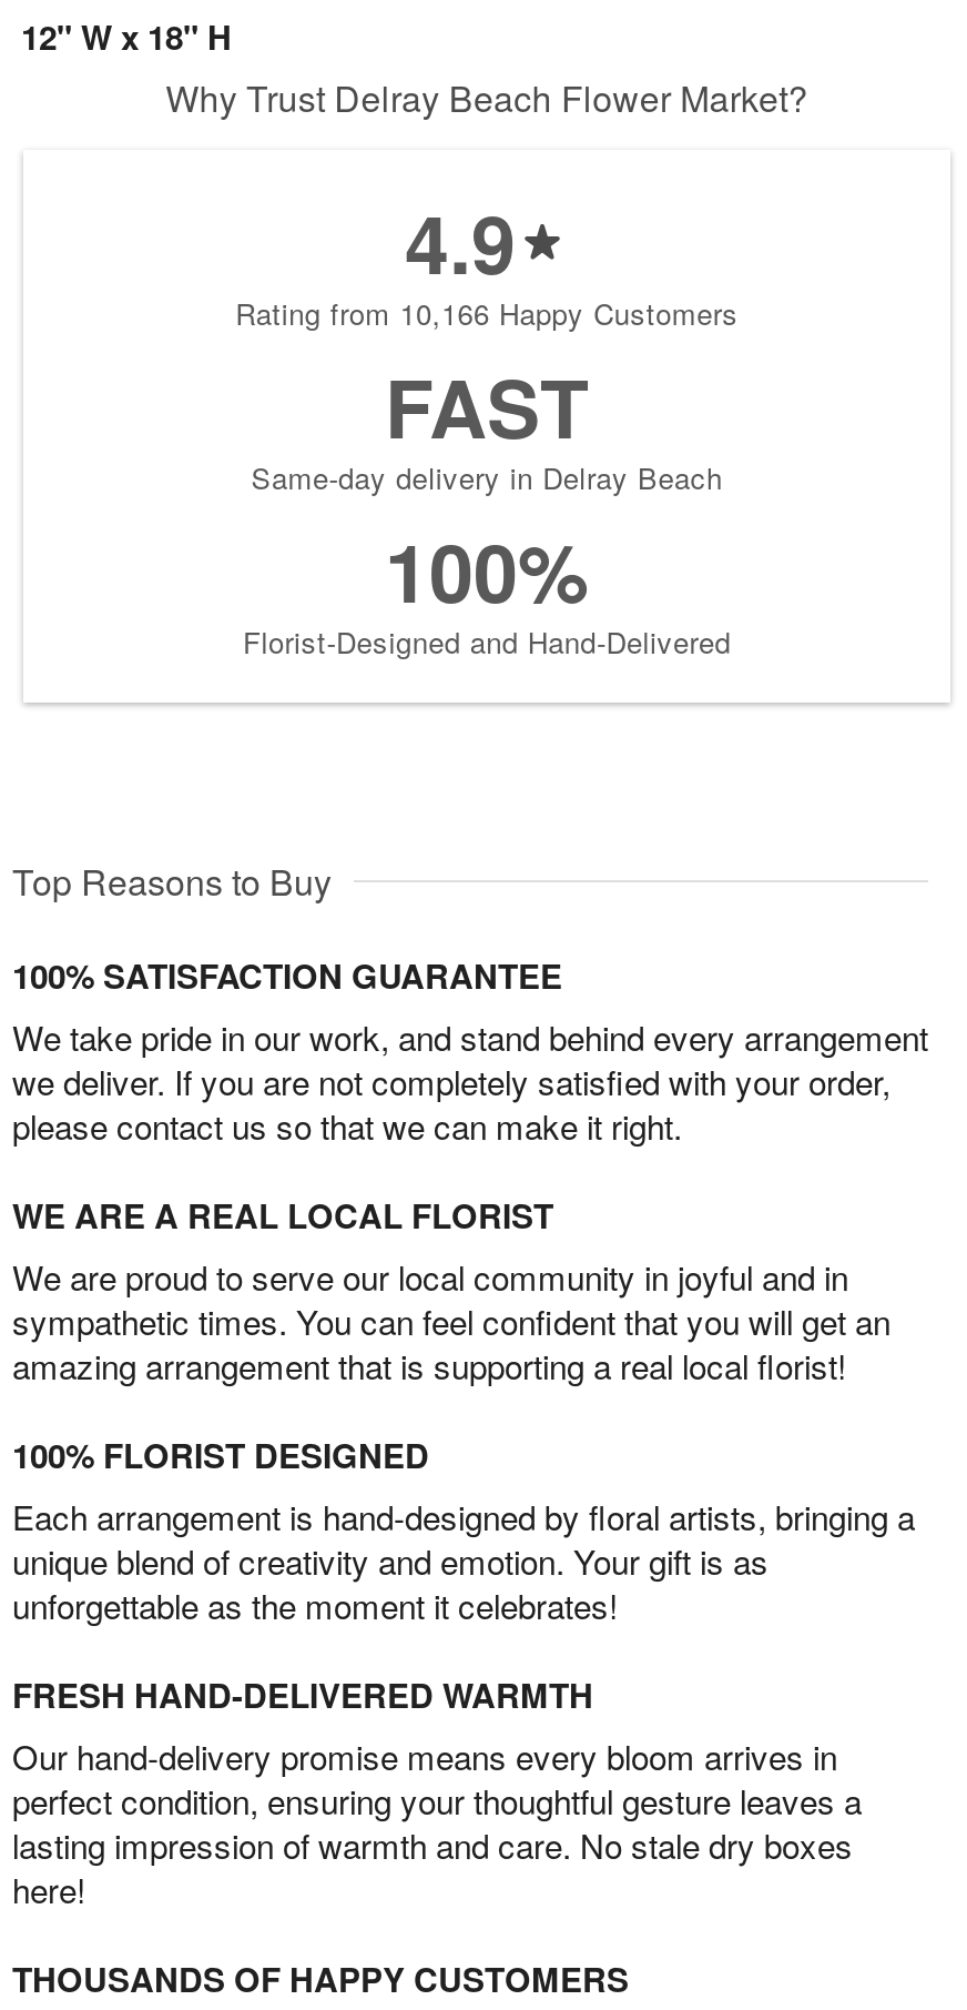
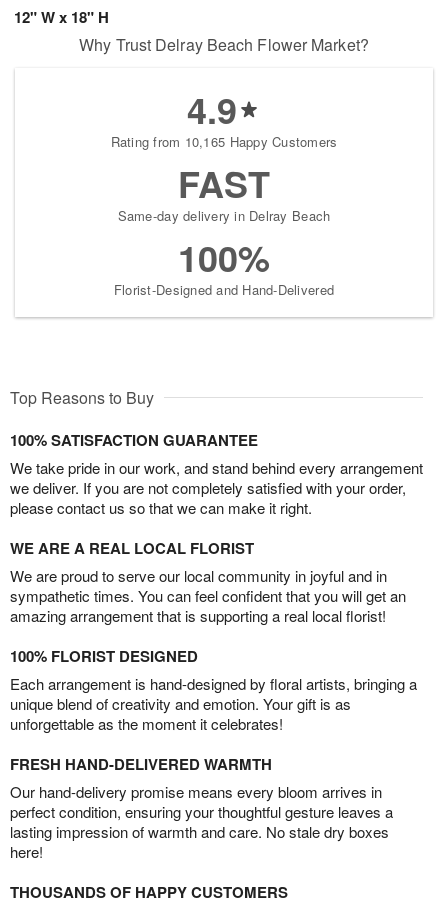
[235,291,738,333] Rating from 10,166 Happy Customers -> [111,131,337,150] Rating from 10,165 Happy Customers

